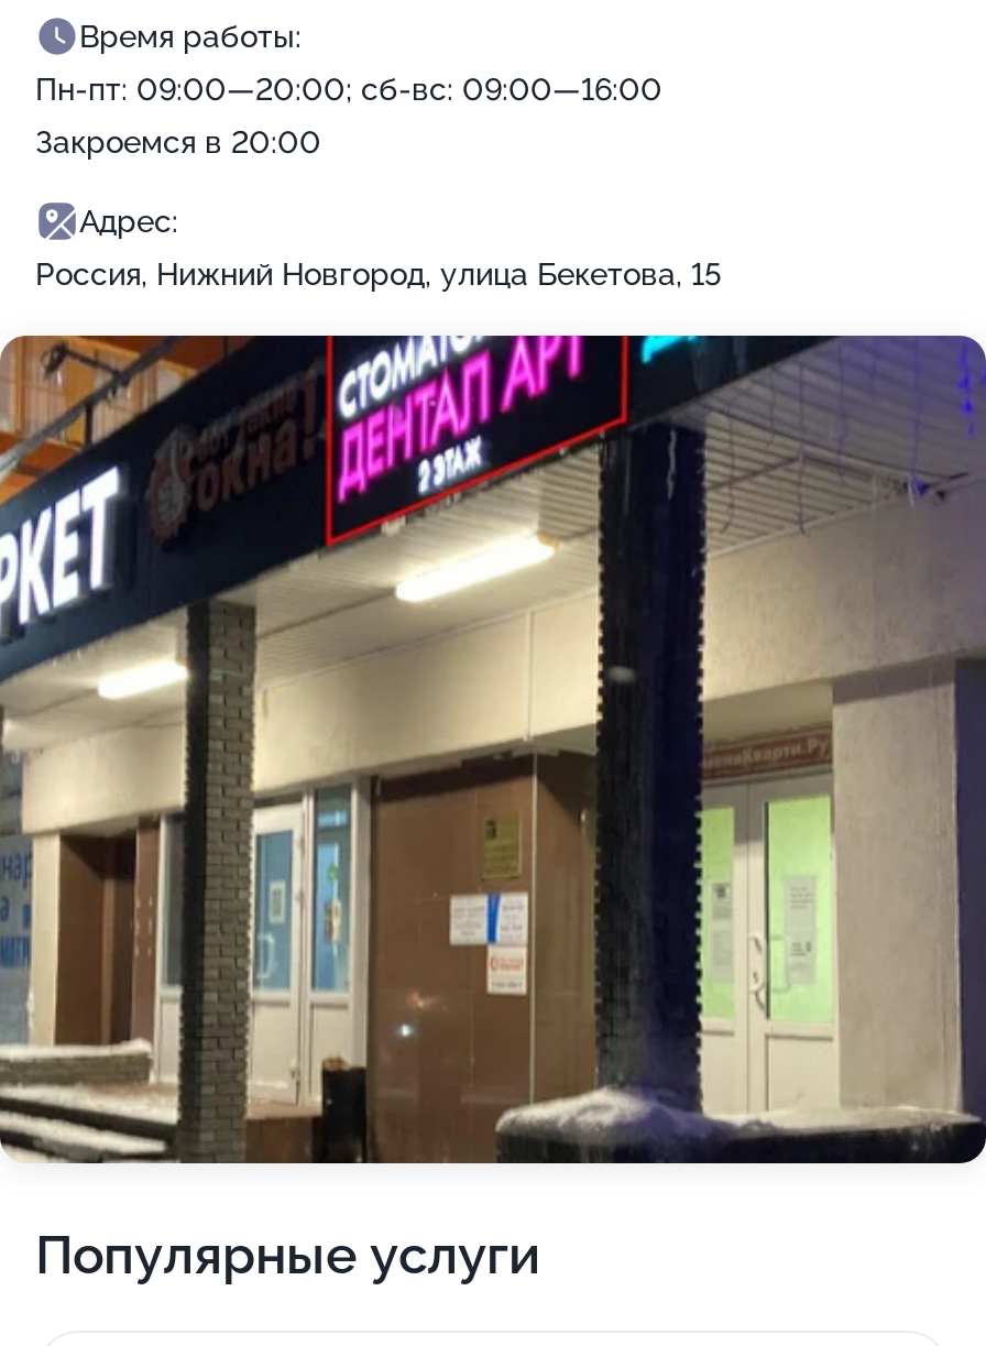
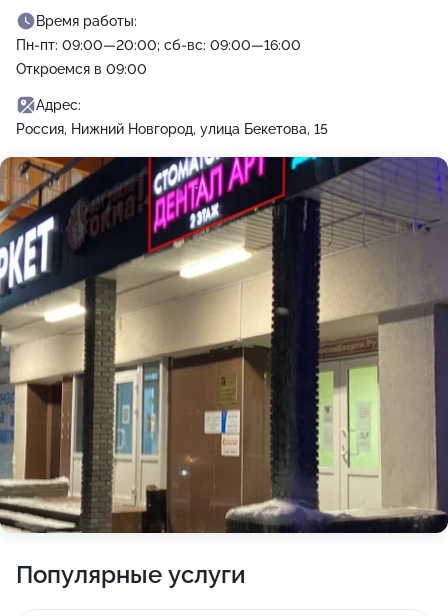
[35,124,321,160] Закроемся в 20:00 -> [16,61,147,77] Откроемся в 09:00

